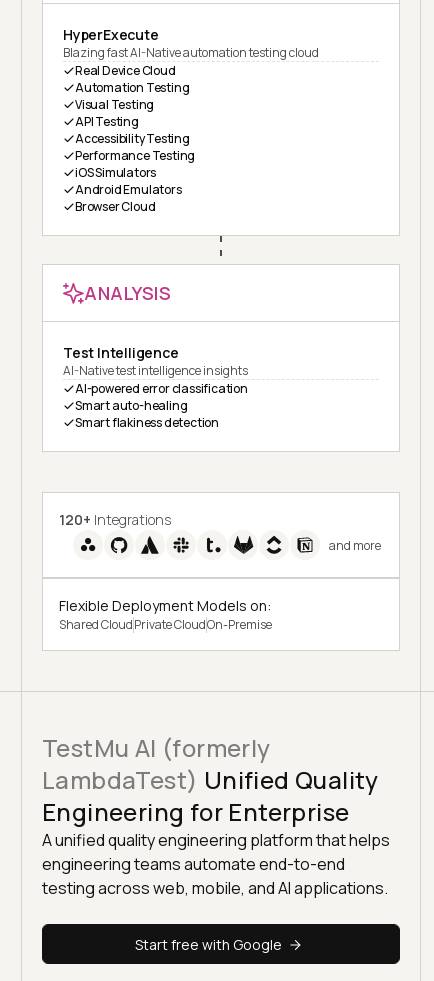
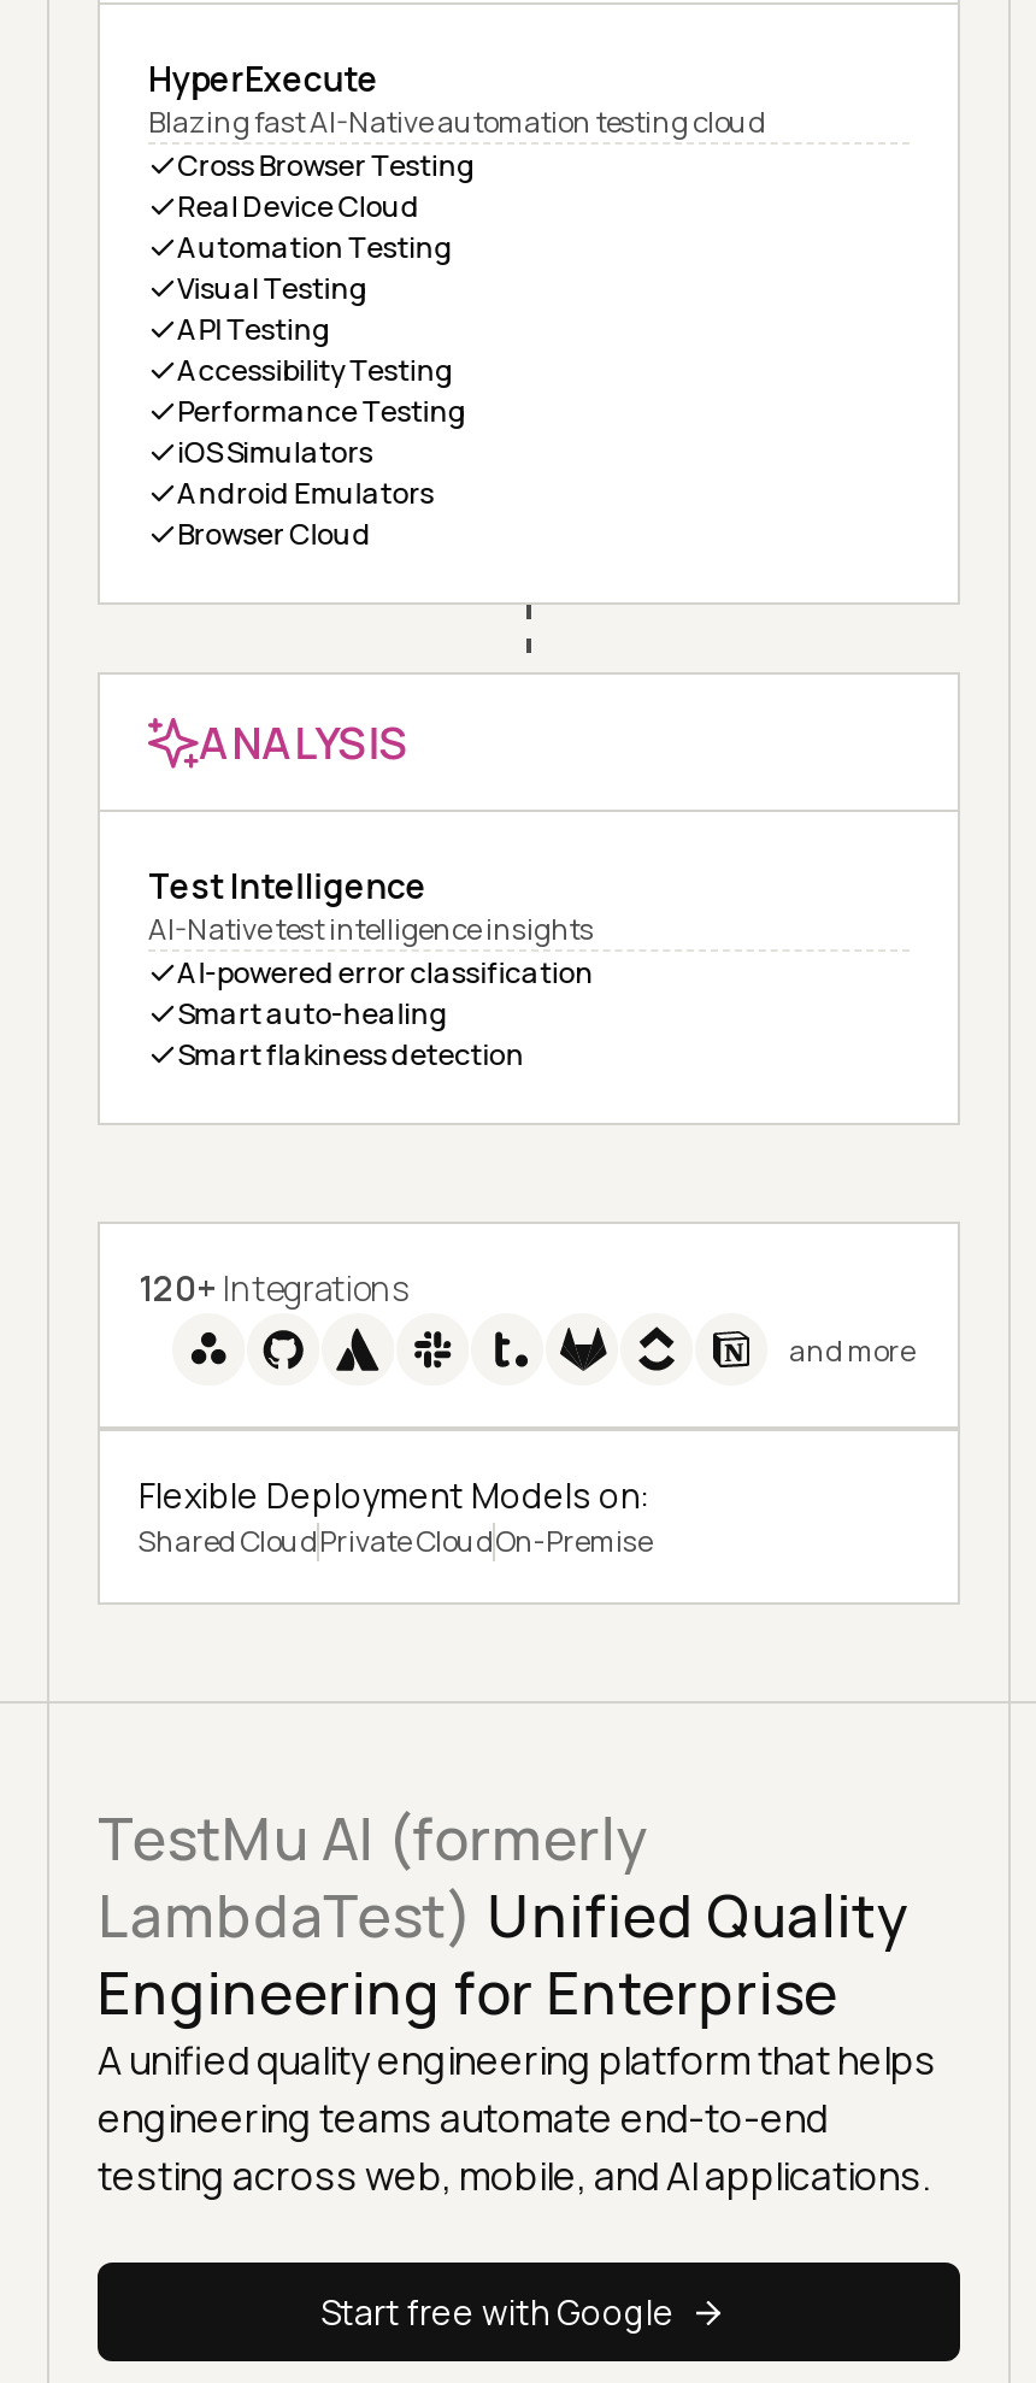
none -> [177,145,475,186] Cross Browser Testing

